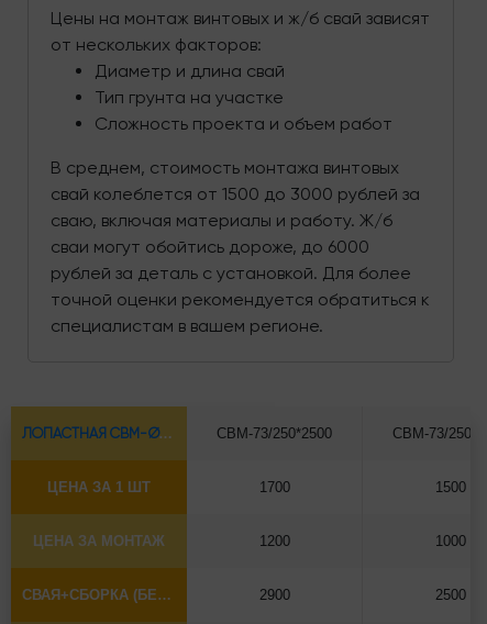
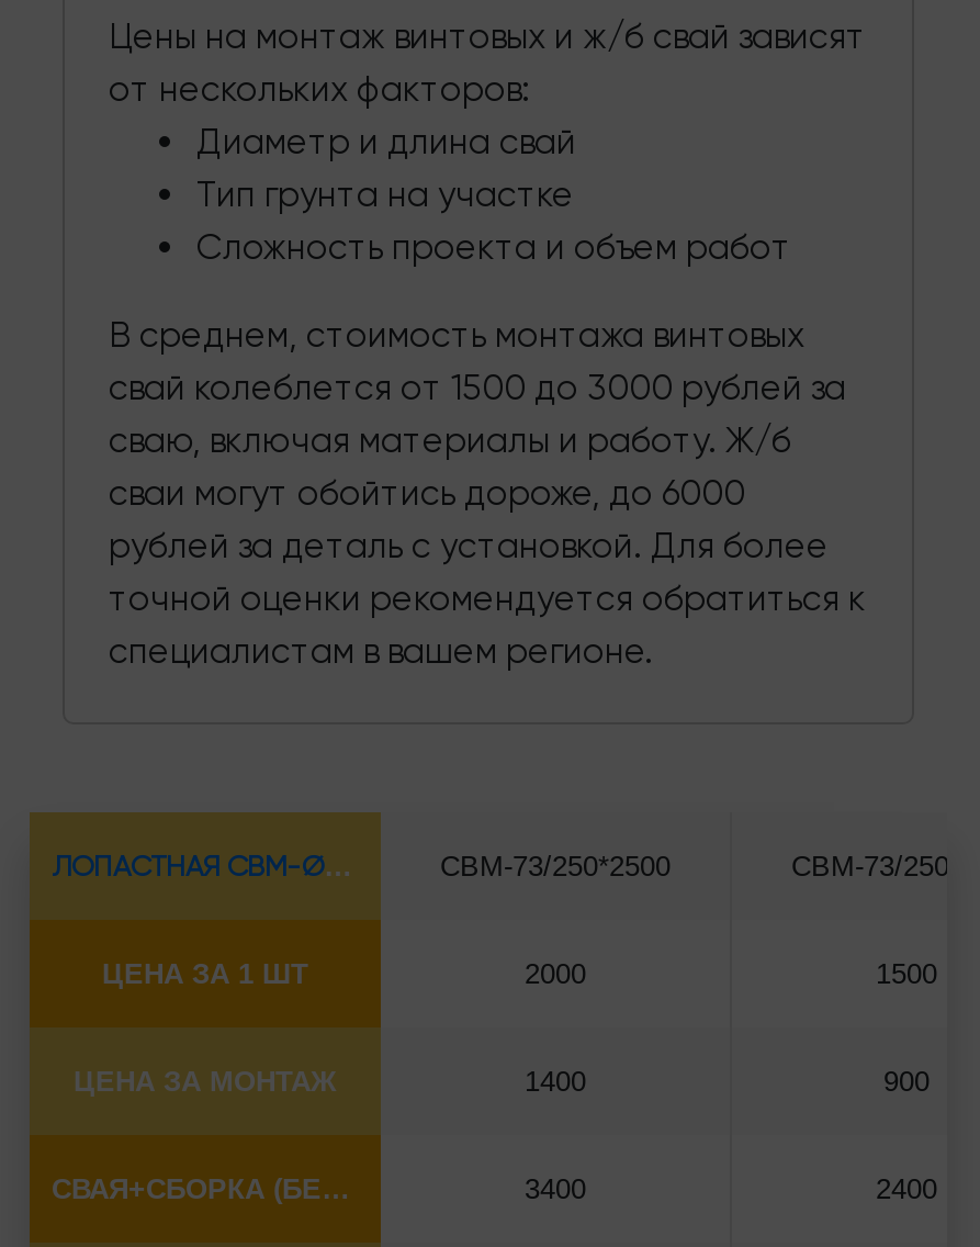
[259,479,290,495] 1700 -> [525,956,586,989] 2000
[259,532,290,549] 1200 -> [525,1064,586,1097] 1400
[435,532,466,549] 1000 -> [883,1064,930,1097] 900
[259,586,290,603] 2900 -> [525,1171,586,1204] 3400
[435,586,466,603] 2500 -> [876,1171,937,1204] 2400

